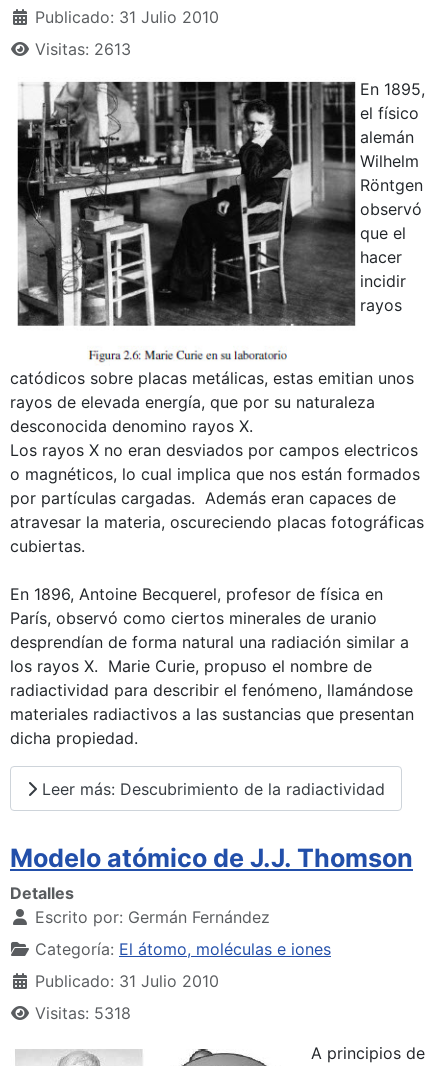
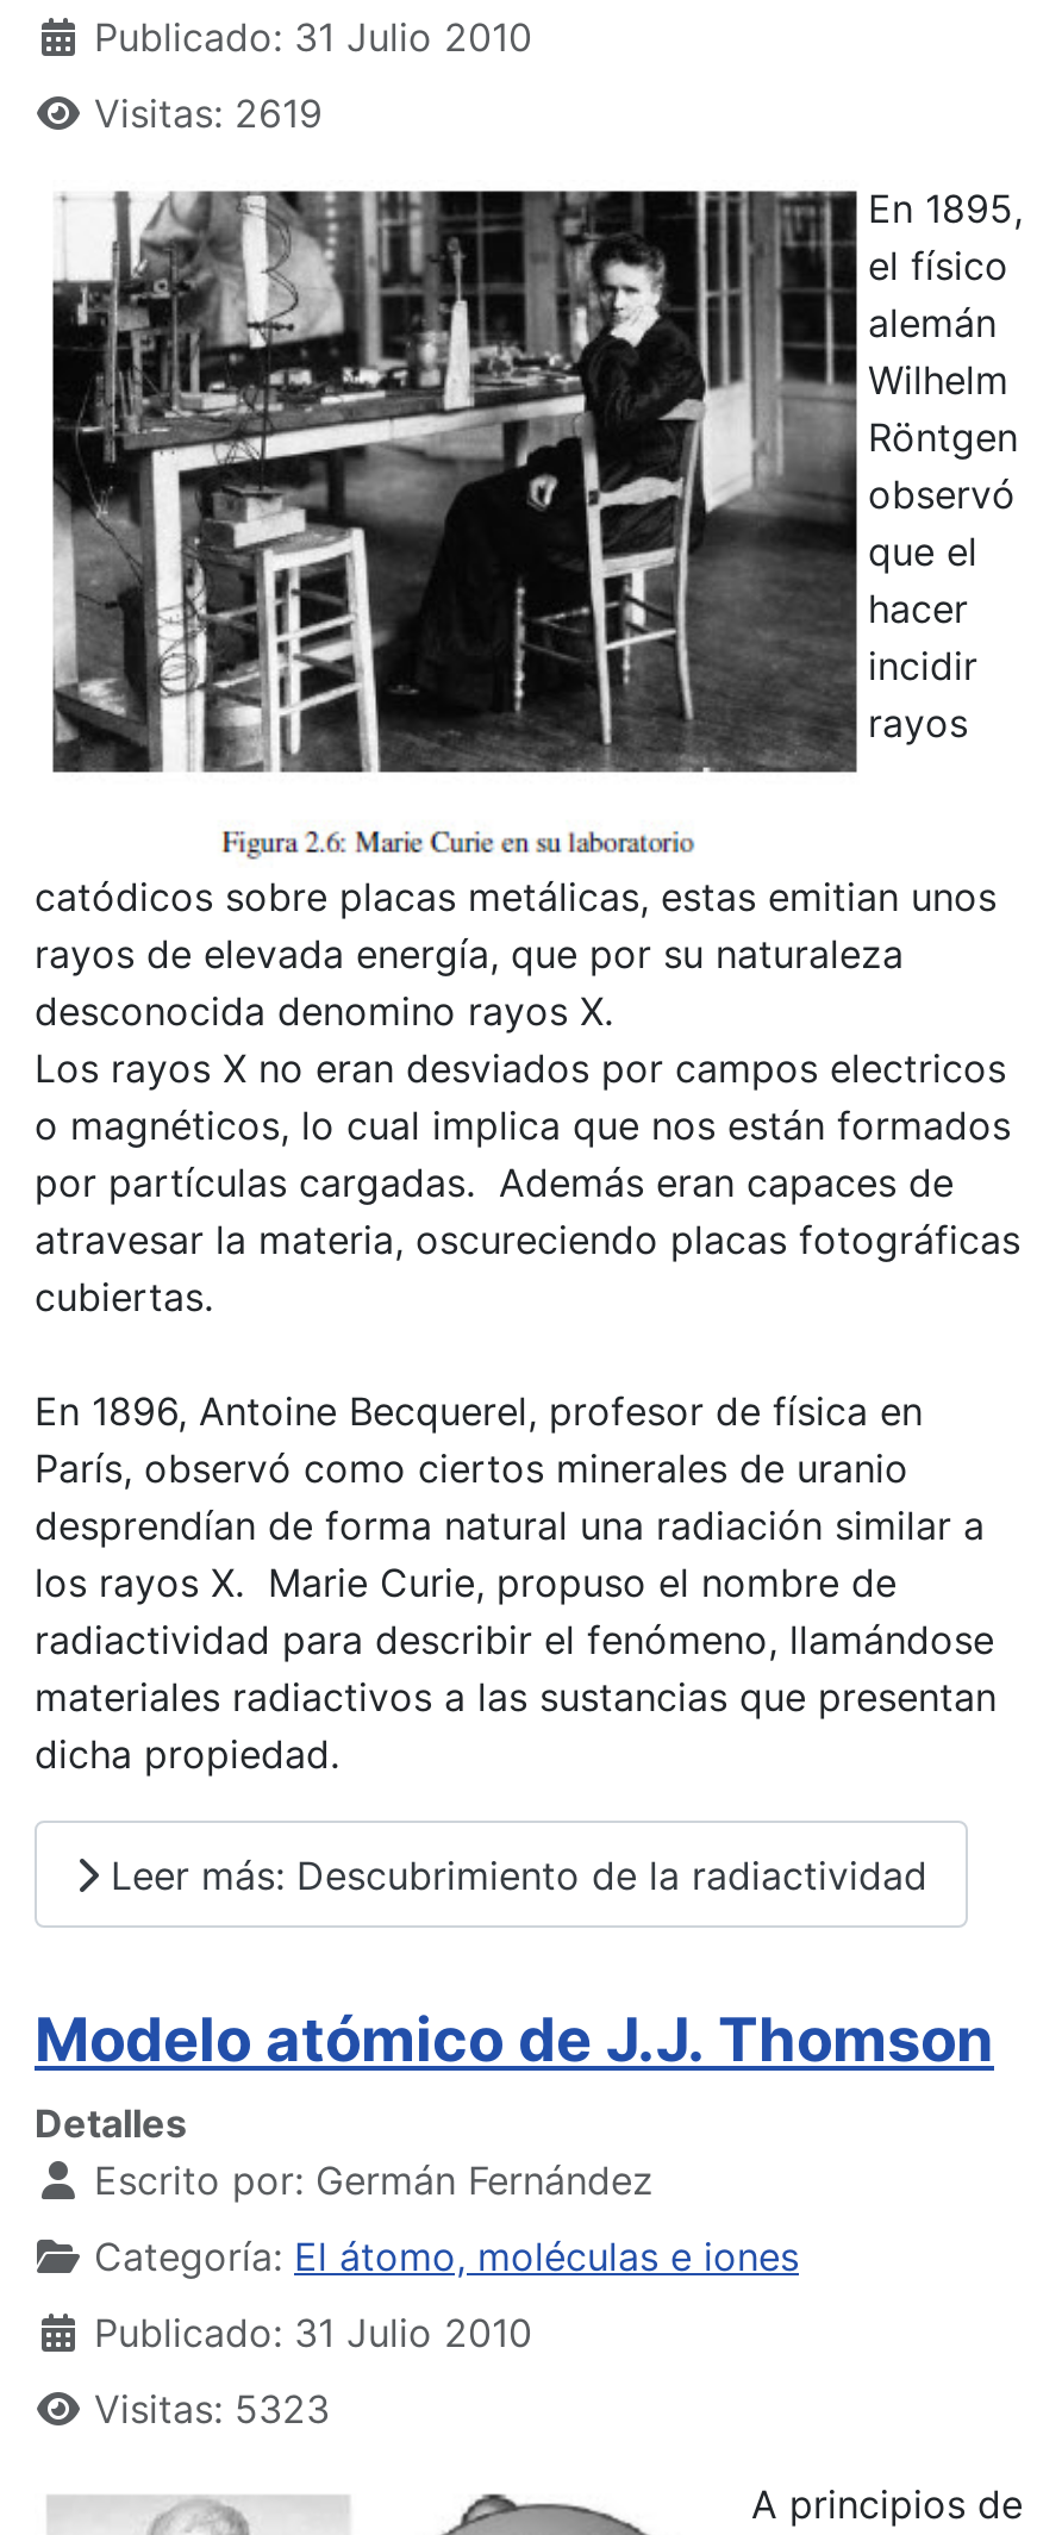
[35,39,131,59] Visitas: 2613 -> [94,90,323,137] Visitas: 2619
[35,1003,131,1023] Visitas: 5318 -> [94,2385,330,2433] Visitas: 5323

